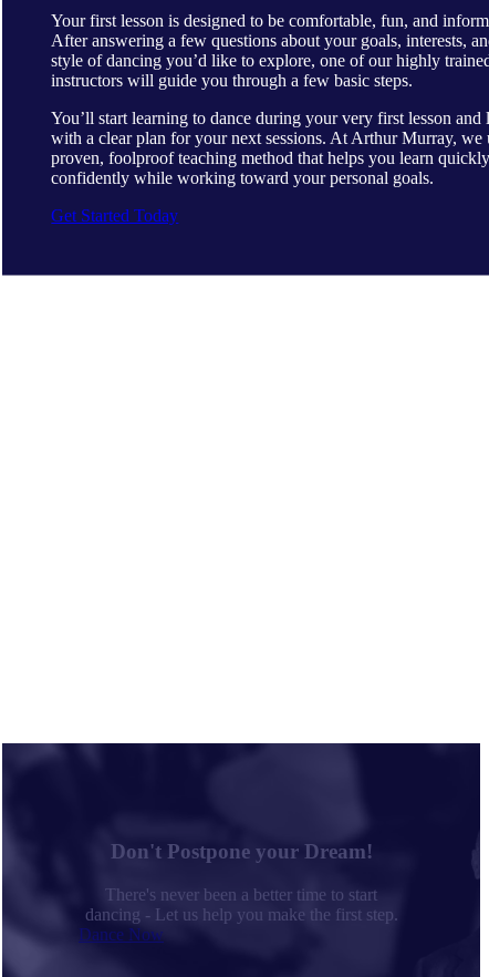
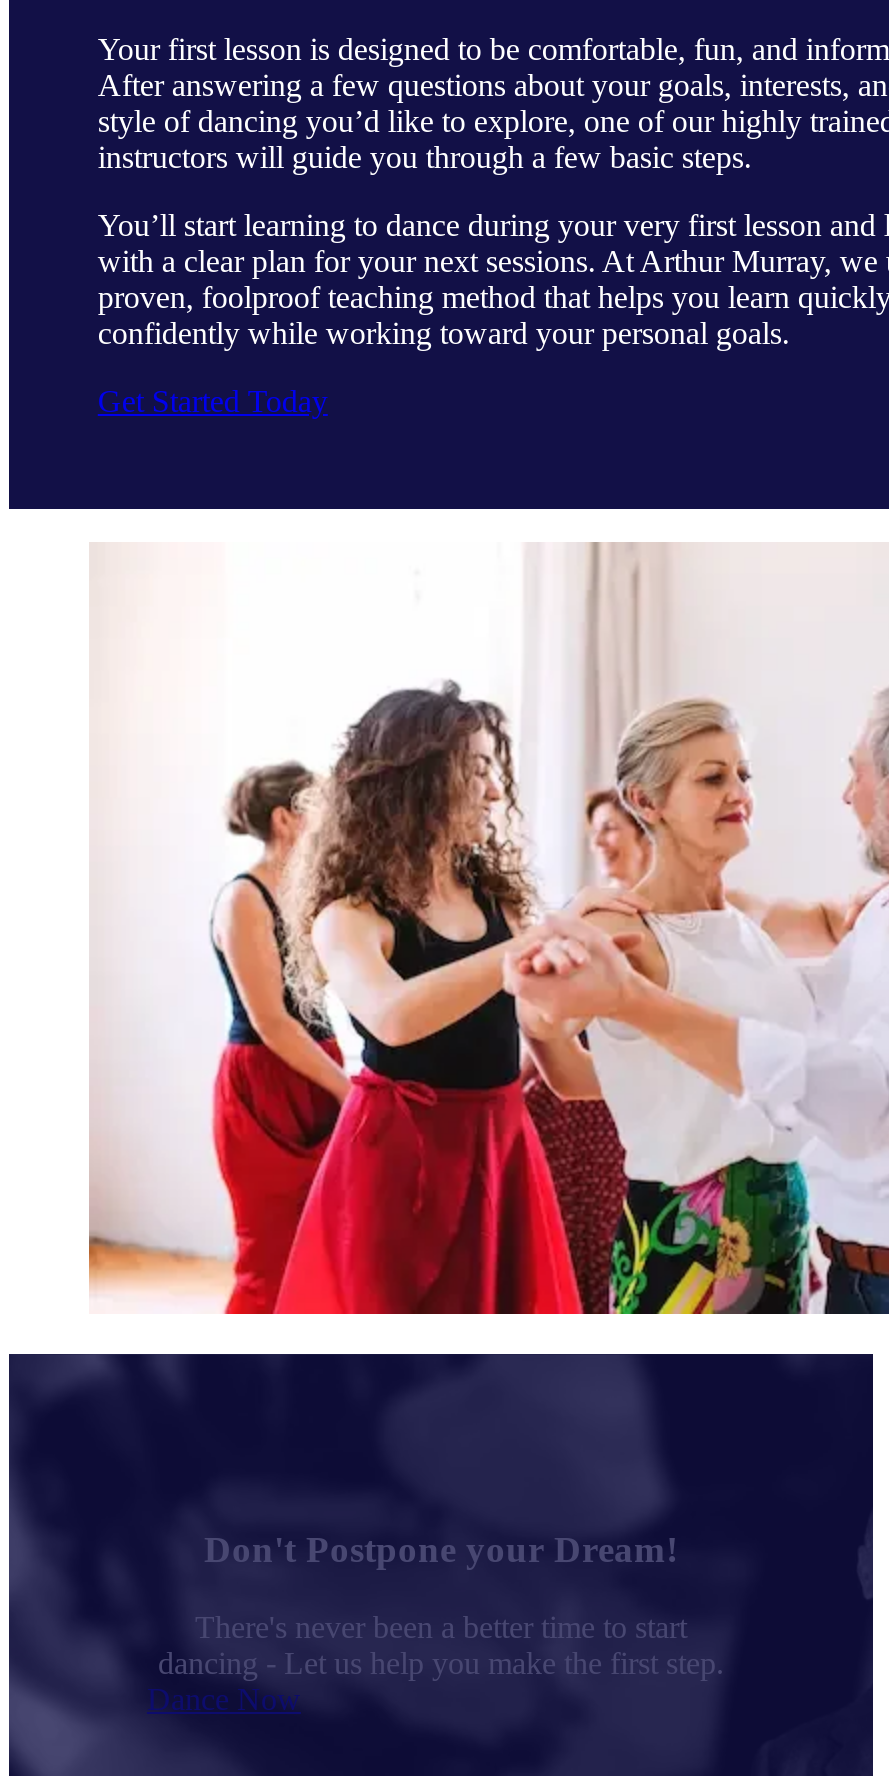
none -> [87,542,883,1316] [image]

